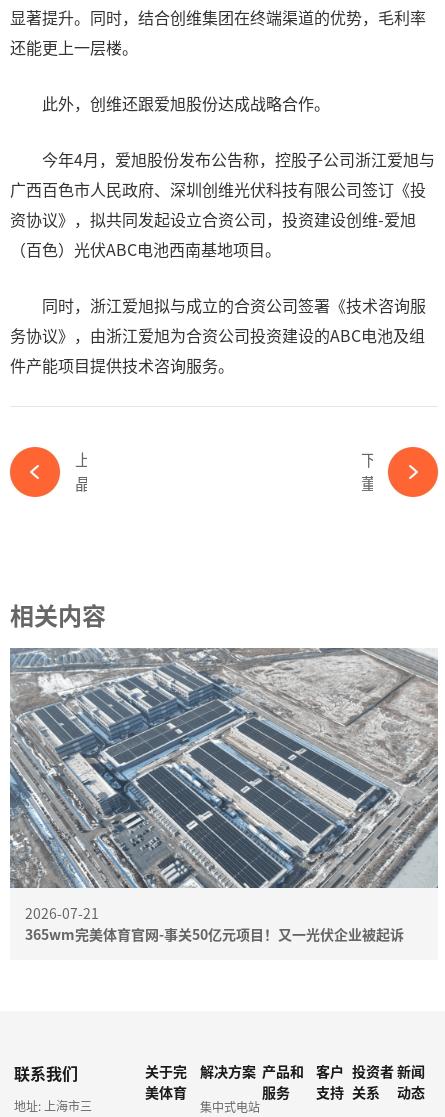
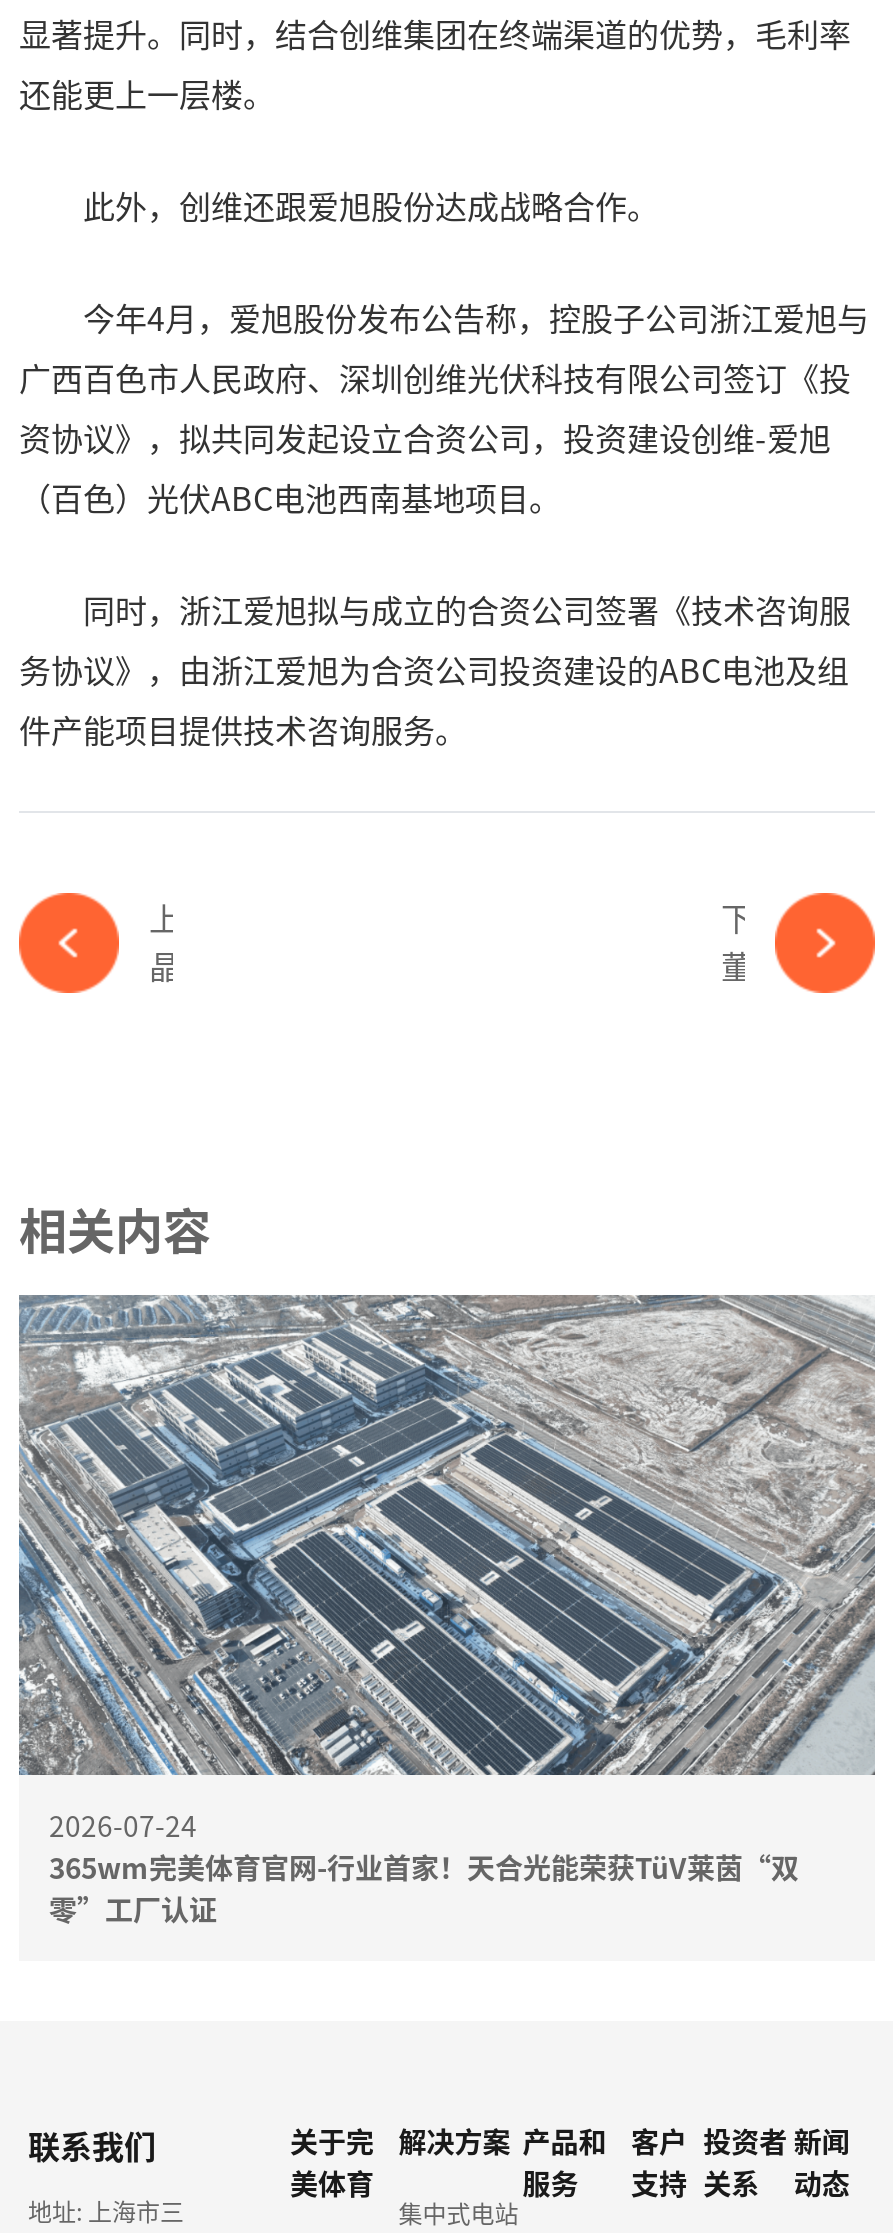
[25,903,404,944] 2026-07-21 | 365wm完美体育官网-事关50亿元项目！又一光伏企业被起诉 -> [49,1805,799,1929] 2026-07-24 | 365wm完美体育官网-行业首家！天合光能荣获TüV莱茵“双 | 零”工厂认证

